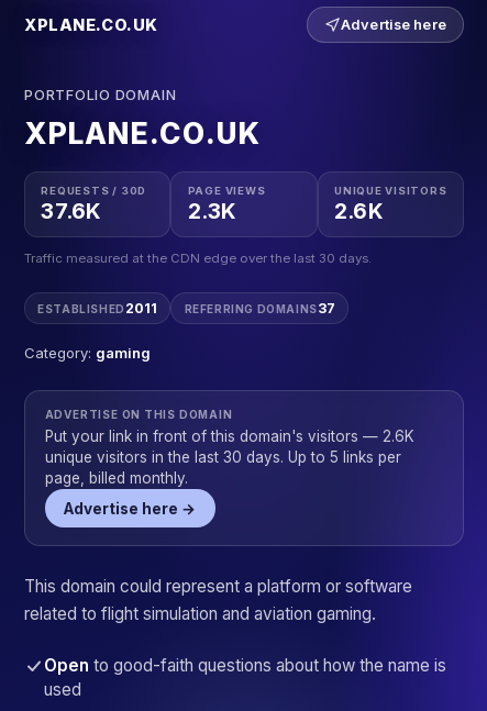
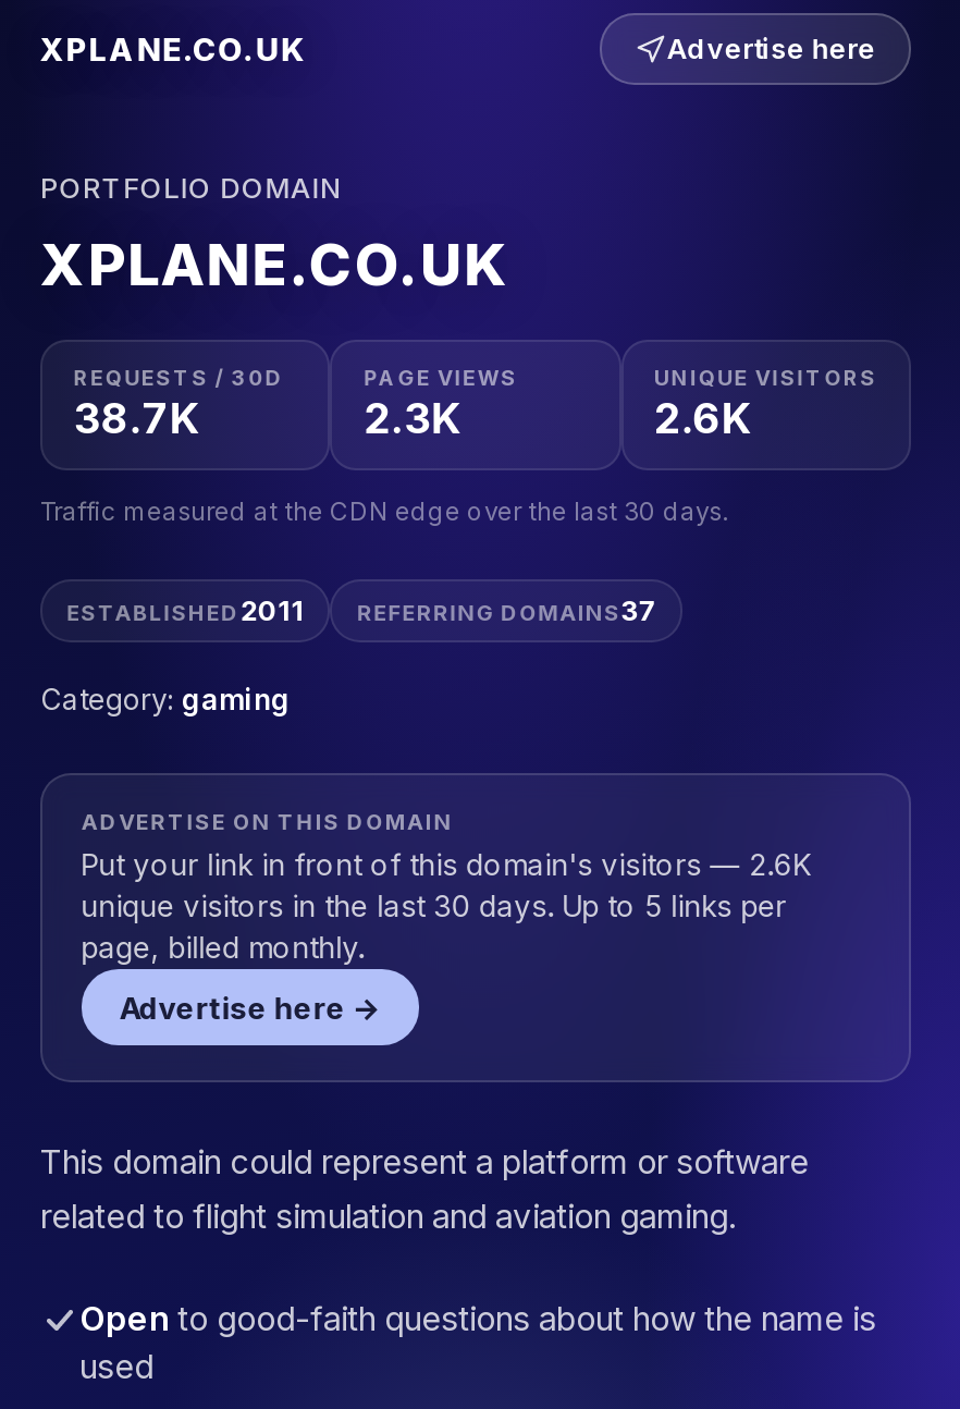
[41,198,102,225] 37.6K -> [74,393,200,445] 38.7K

